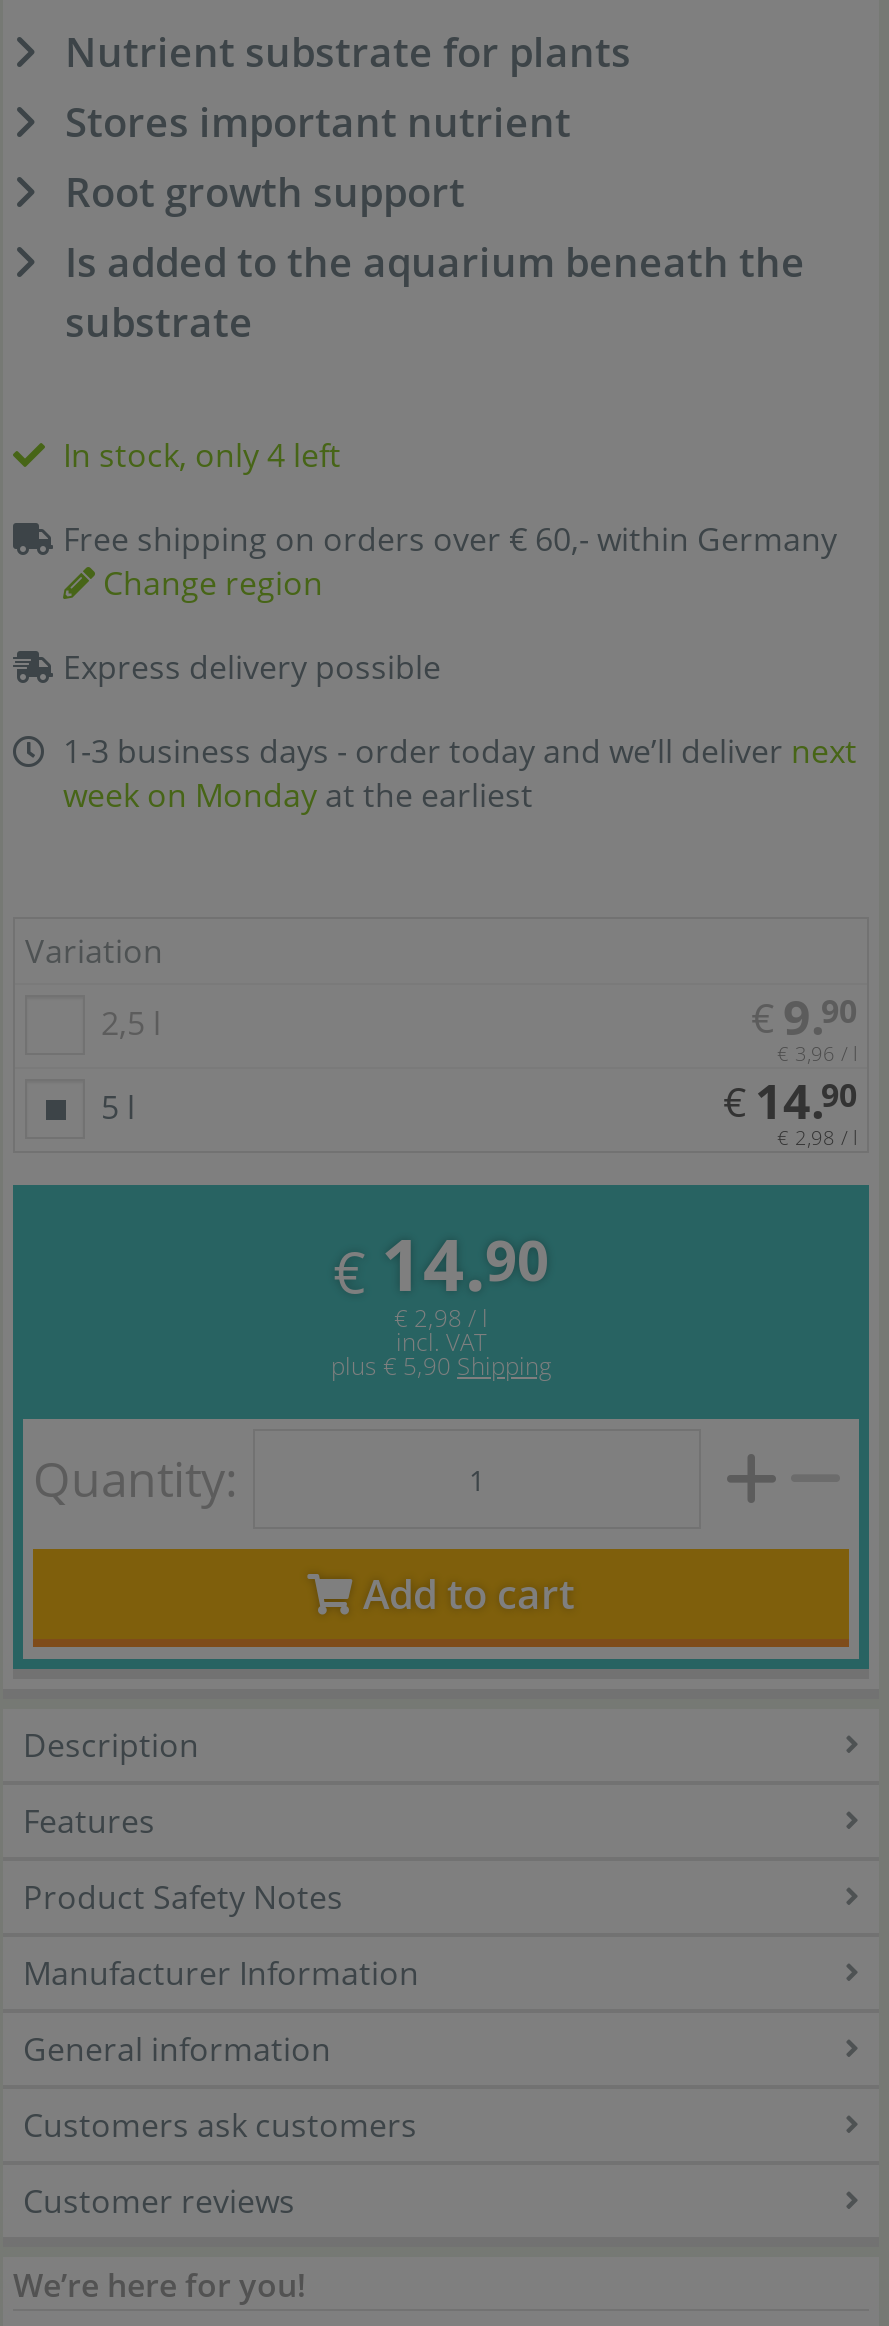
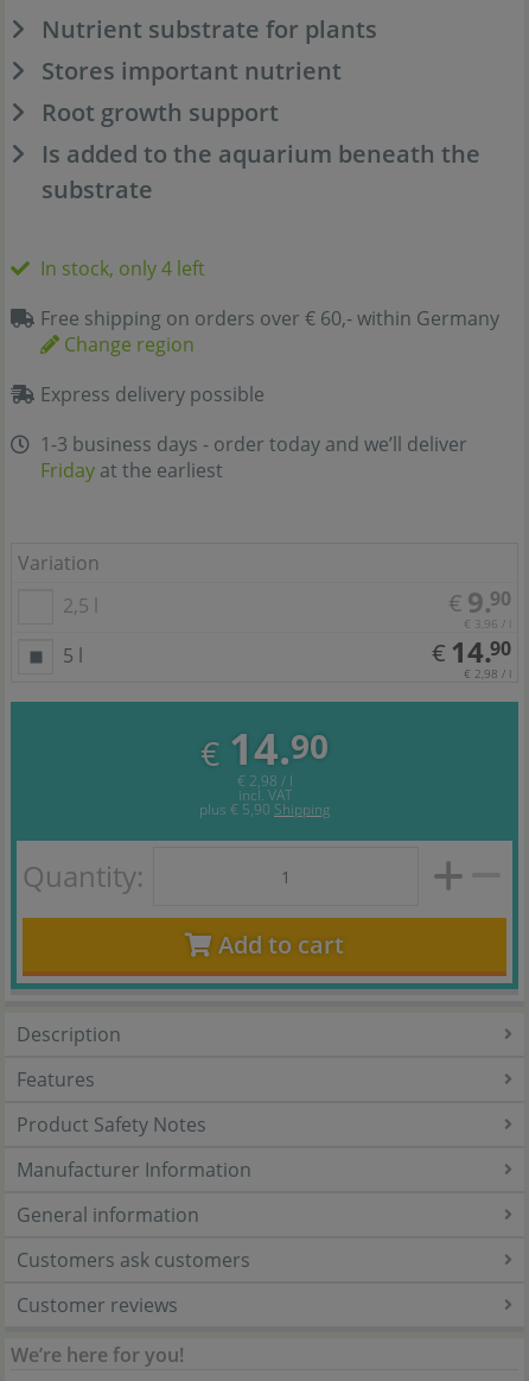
[63,729,857,817] 1-3 business days - order today and we’ll deliver next | week on Monday at the earliest -> [40,431,467,483] 1-3 business days - order today and we’ll deliver | Friday at the earliest

